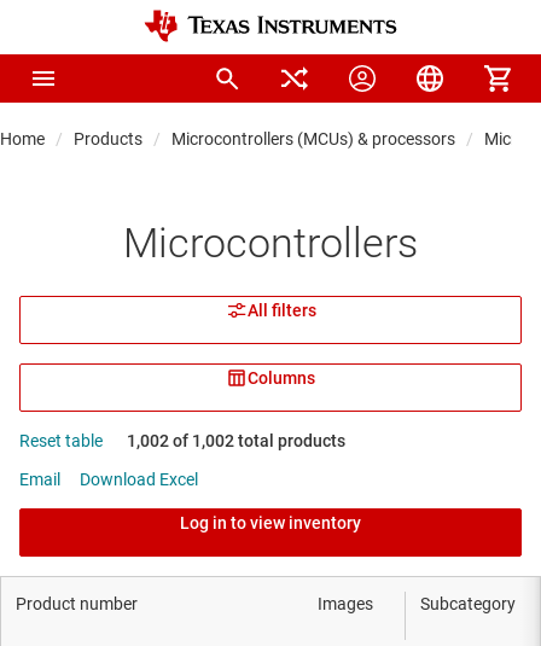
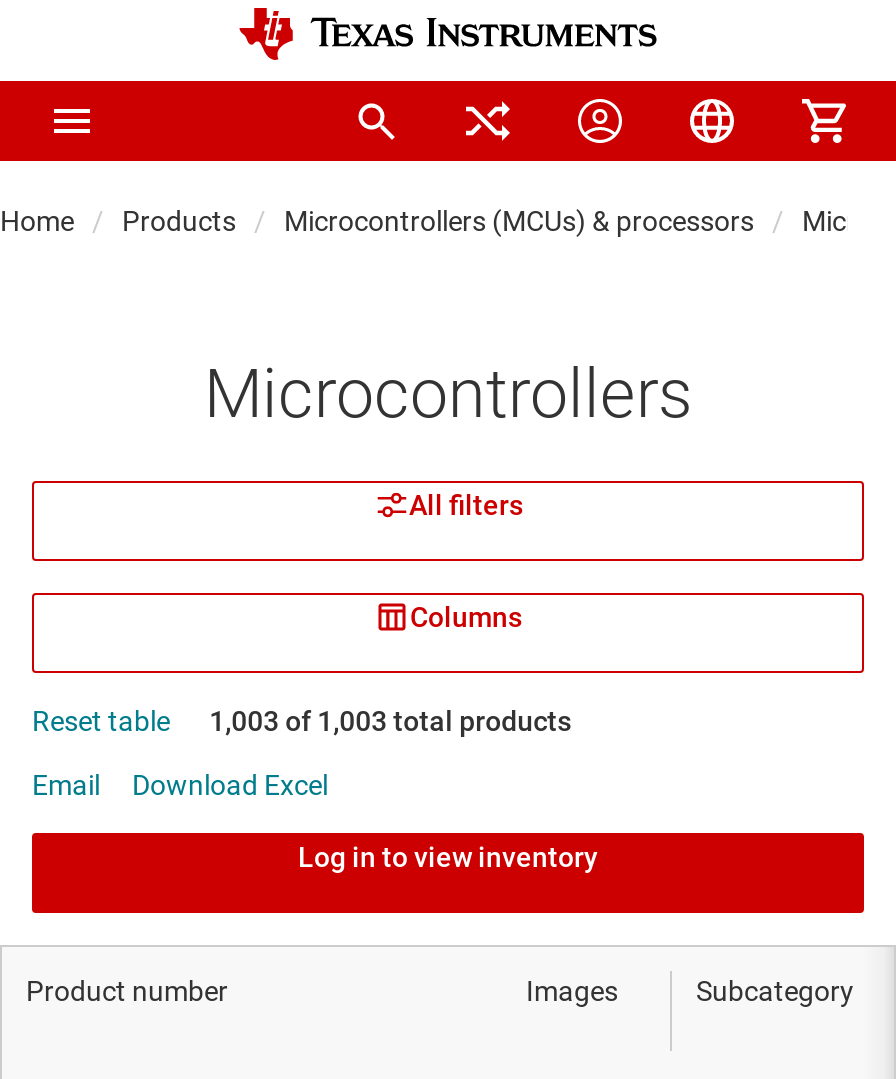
[126,431,345,451] 1,002 of 1,002 total products -> [209,705,571,737] 1,003 of 1,003 total products

